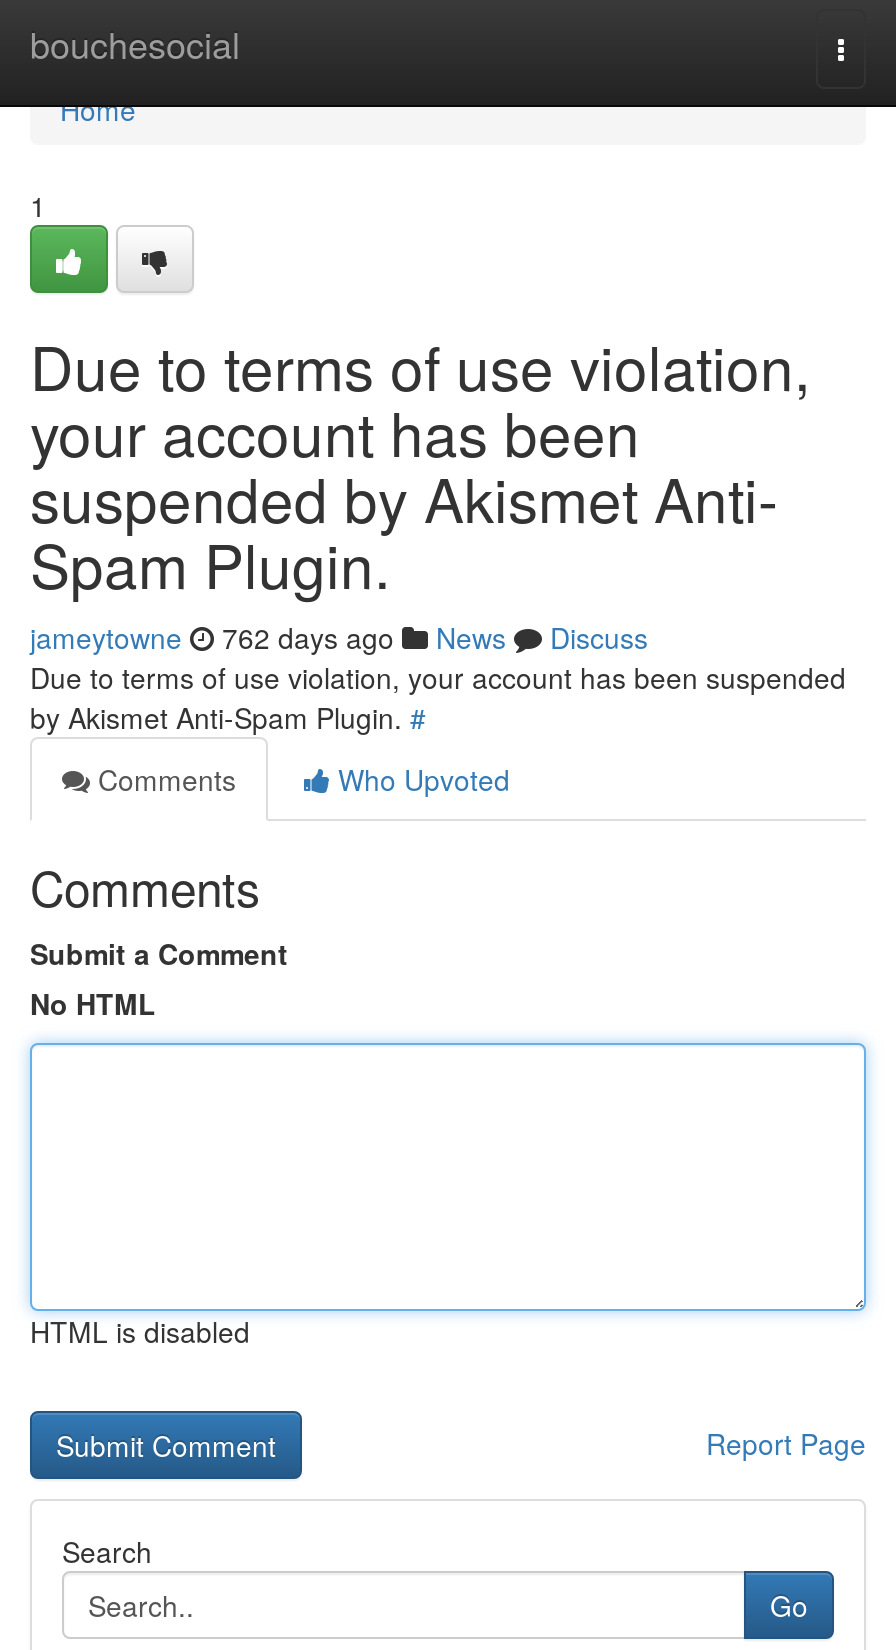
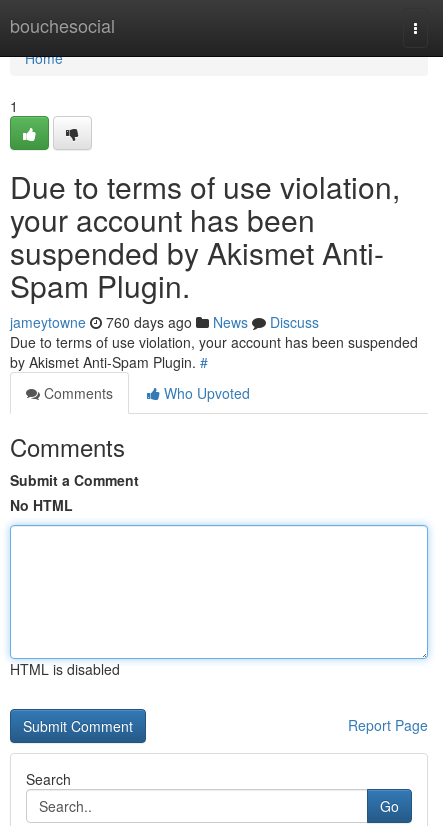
[30,617,648,657] jameytowne 762 days ago News Discuss -> [10,312,319,332] jameytowne 760 days ago News Discuss

